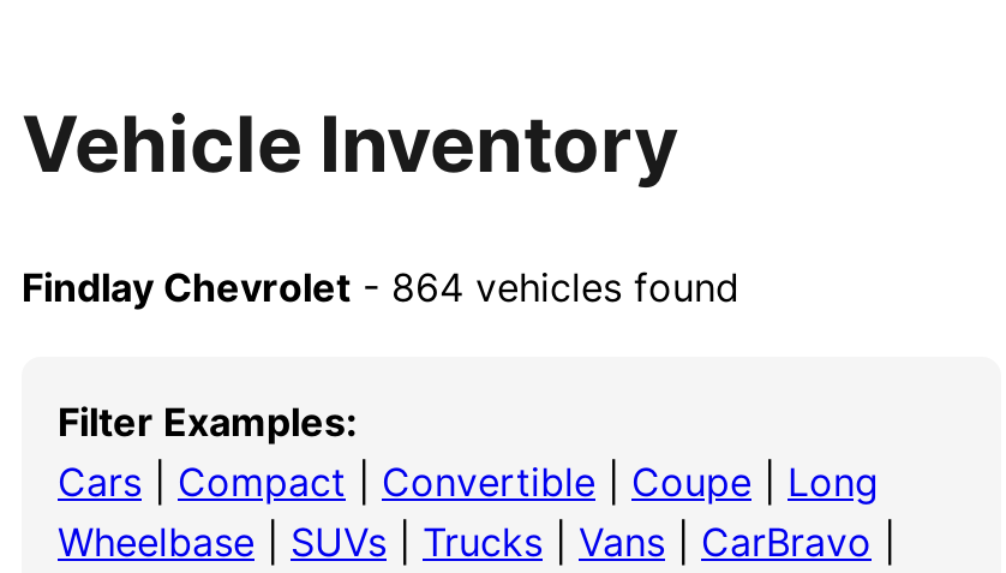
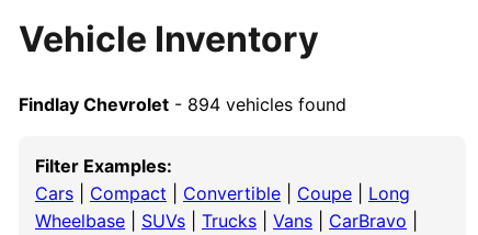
[22,263,739,311] Findlay Chevrolet - 864 vehicles found -> [19,93,346,115] Findlay Chevrolet - 894 vehicles found

